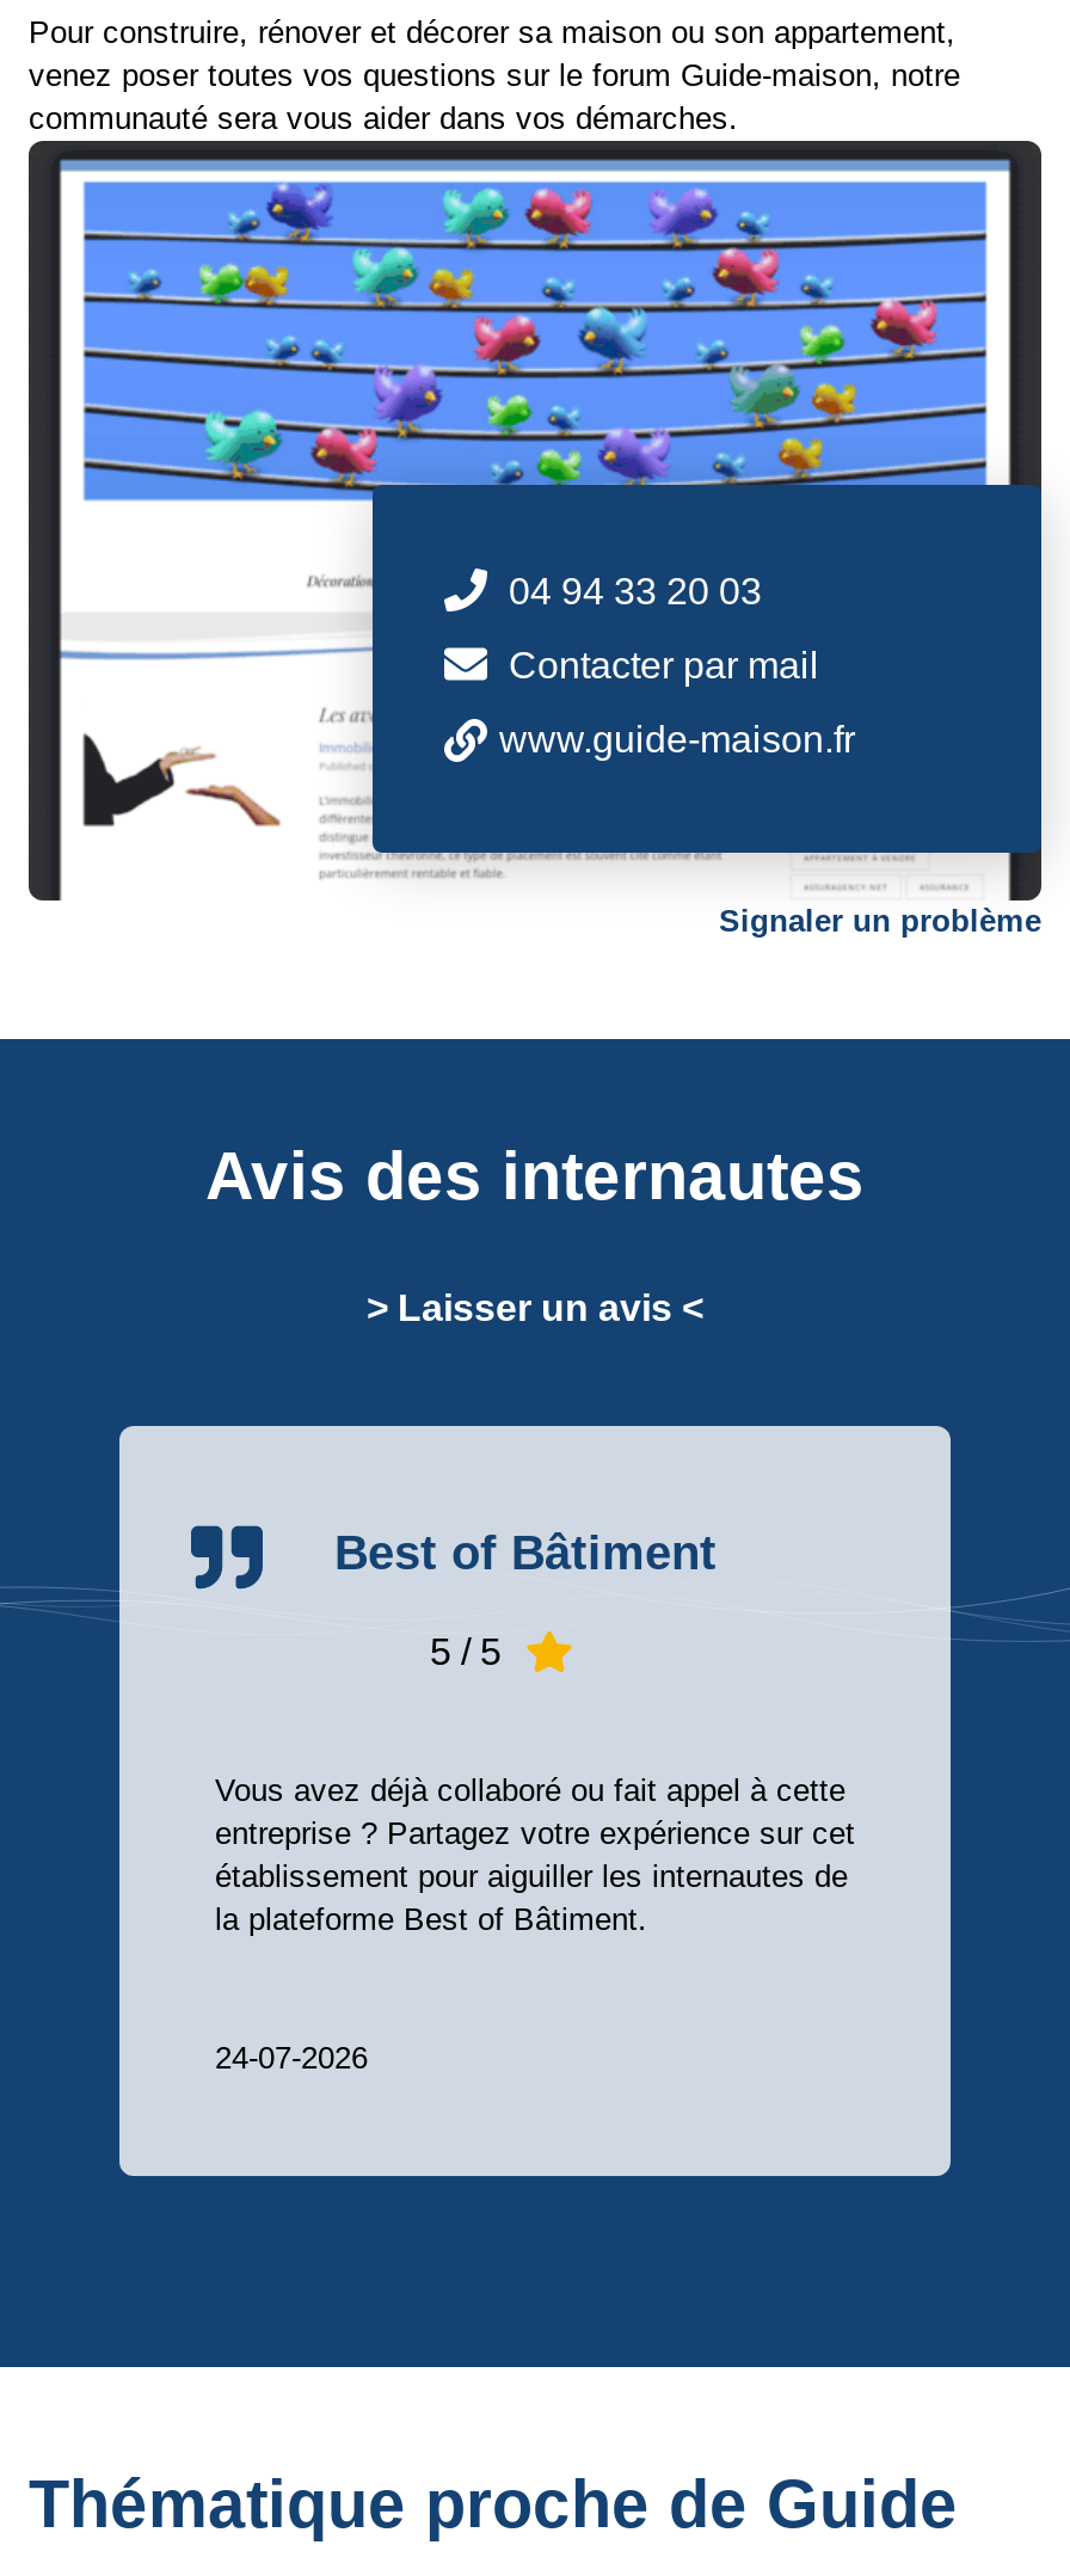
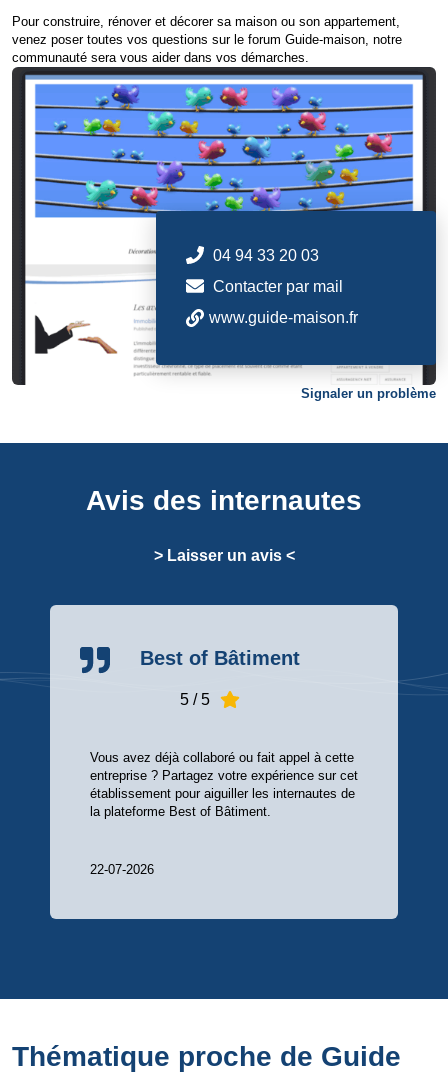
[215,2039,368,2075] 24-07-2026 -> [90,862,154,877] 22-07-2026

